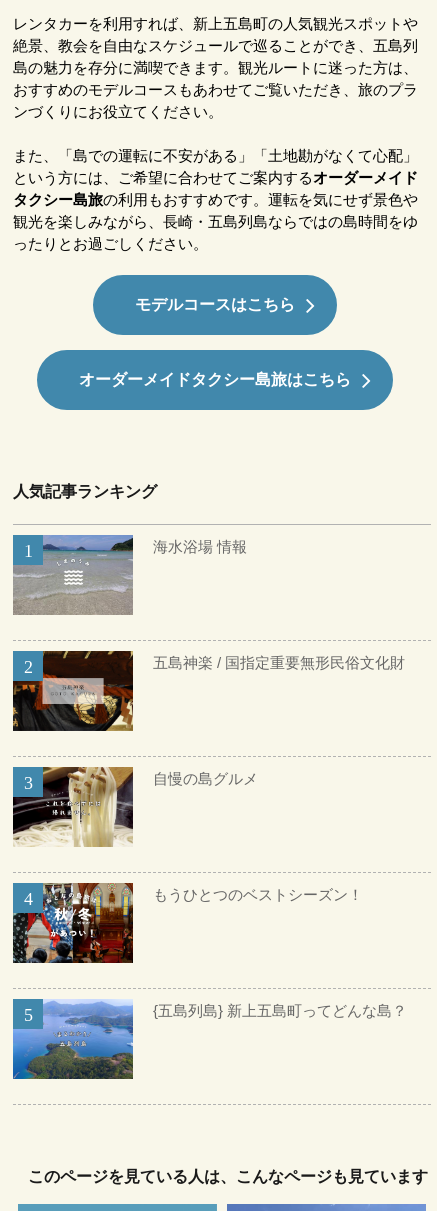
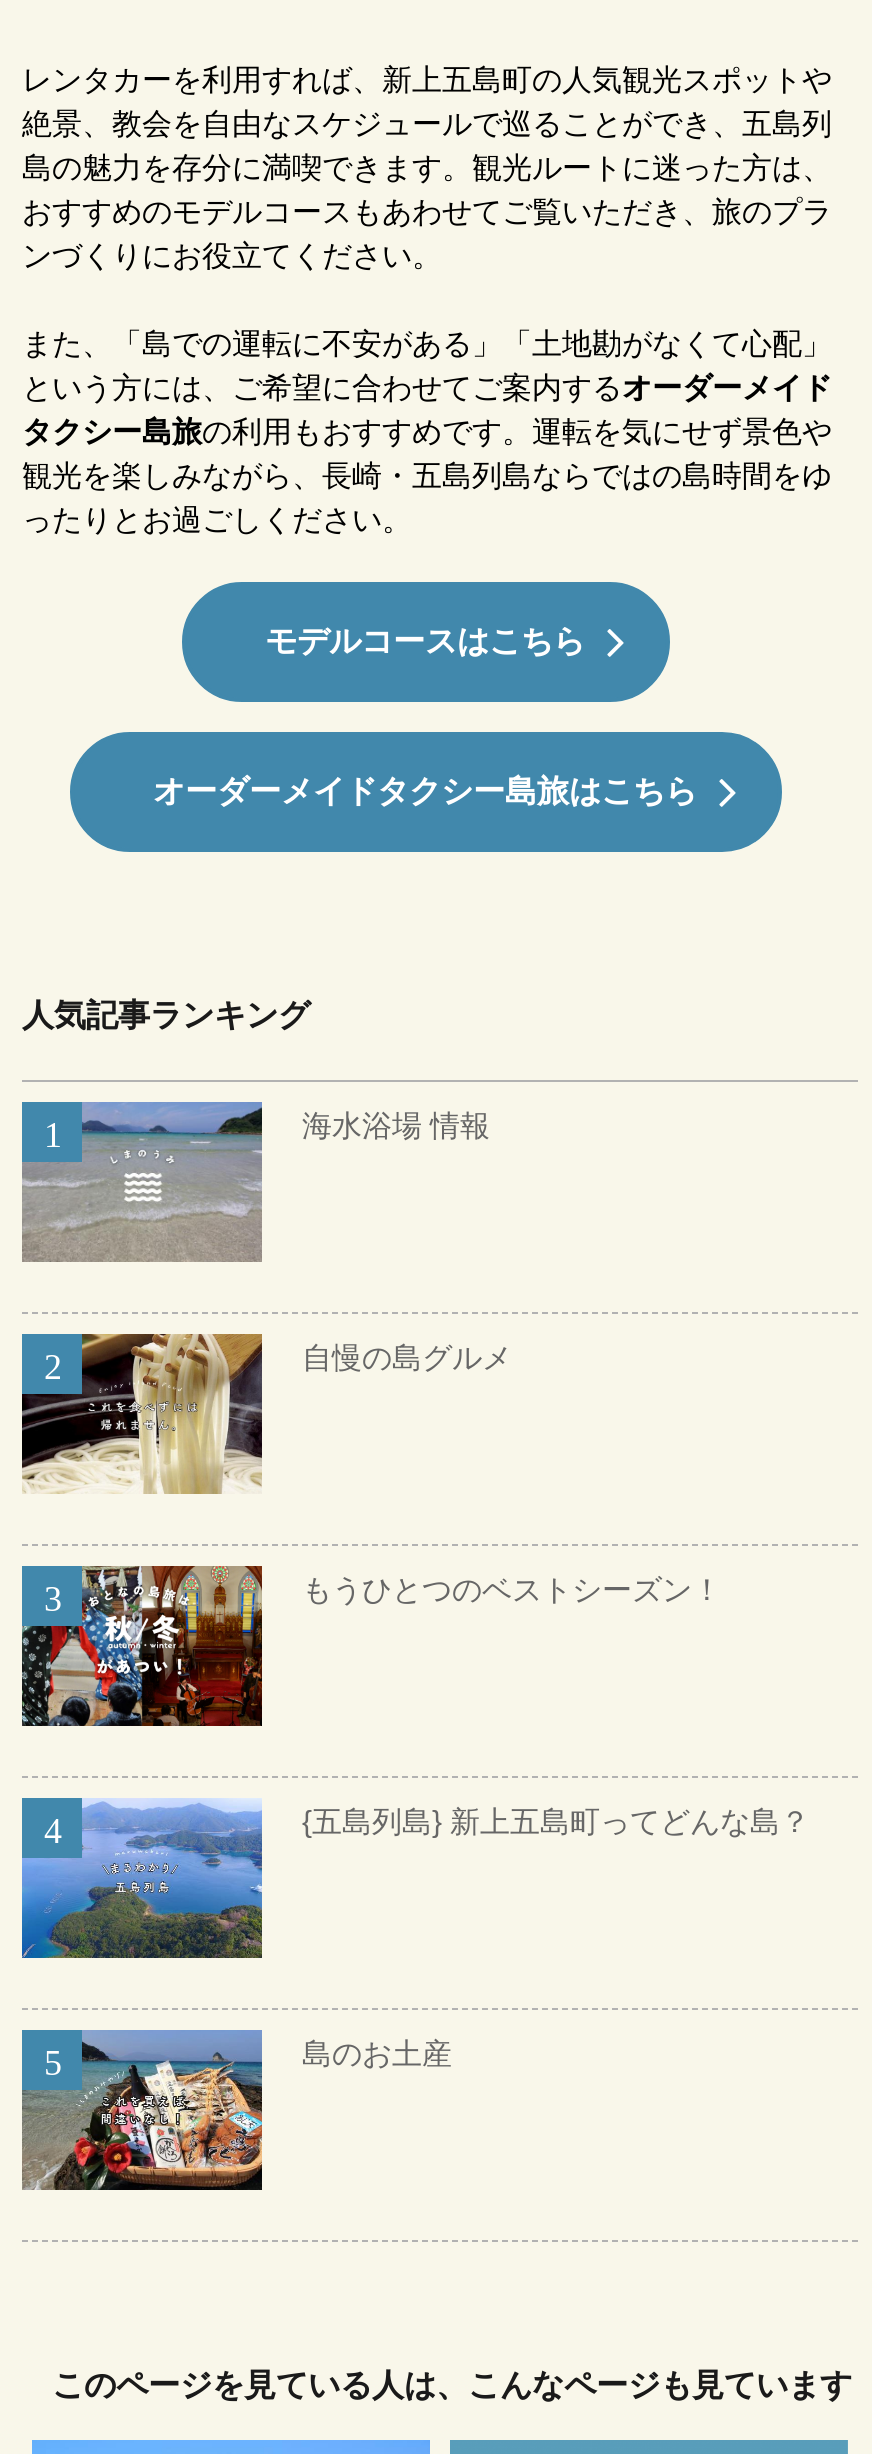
[13,650,405,731] [image] | 五島神楽 / 国指定重要無形民俗文化財 -> none
moved [13,761,407,1019] -> [22,1322,810,1839]: [image] | 自慢の島グルメ | もうひとつのベストシーズン！ | {五島列島} 新上五島町ってどんな島？
moved [12,999,135,1081] -> [20,1798,266,1962]: [image]
none -> [20,2030,452,2192] [image] | 島のお土産

